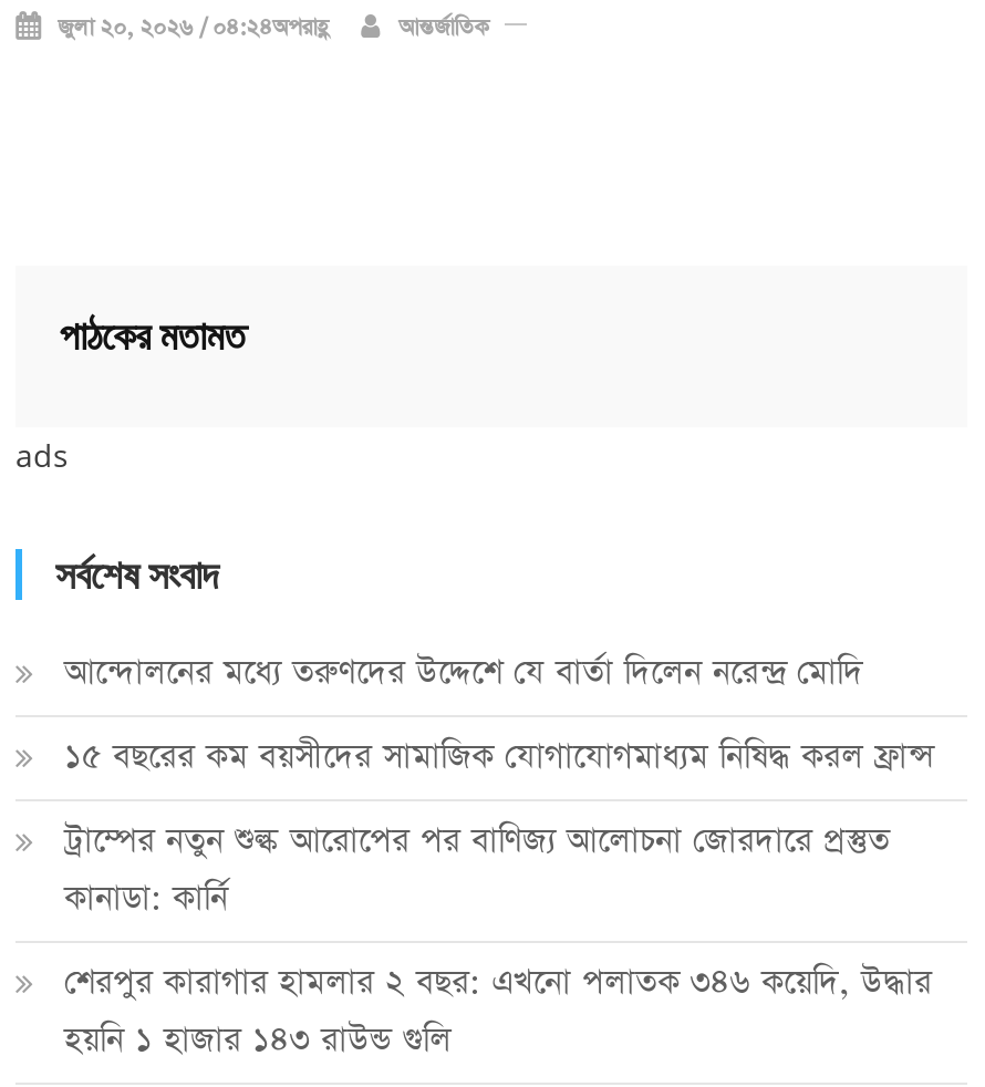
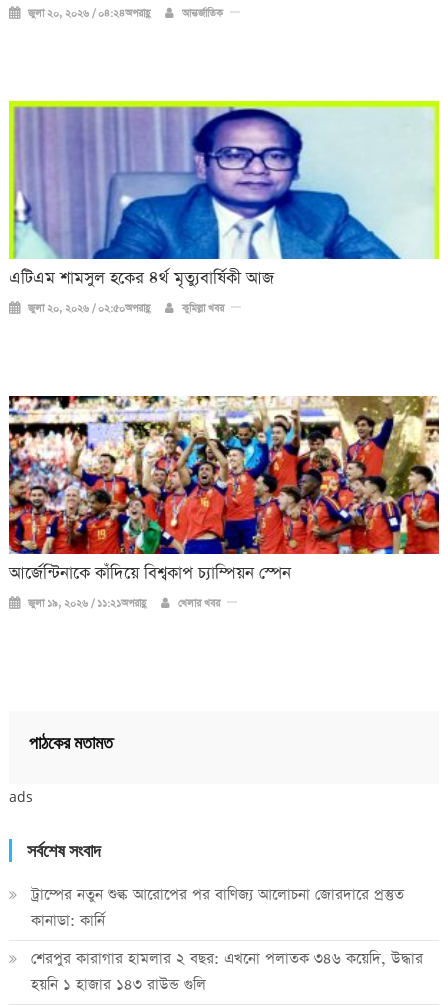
none -> [8,100,440,316] [image] | এটিএম শামসুল হকের ৪র্থ মৃত্যুবার্ষিকী আজ | জুলা ২০, ২০২৬ / ০২:৫০অপরাহ্ণ | কুমিল্লা খবর
none -> [8,395,440,611] [image] | আর্জেন্টিনাকে কাঁদিয়ে বিশ্বকাপ চ্যাম্পিয়ন স্পেন | জুলা ১৯, ২০২৬ / ১১:২১অপরাহ্ণ | খেলার খবর
moved [15,312,246,598] -> [9,732,113,861]: পাঠকের মতামত | ads | সর্বশেষ সংবাদ
[64,648,934,779] আন্দোলনের মধ্যে তরুণদের উদ্দেশে যে বার্তা দিলেন নরেন্দ্র মোদি | ১৫ বছরের কম বয়সীদের সামাজিক যোগাযোগমাধ্যম নিষিদ্ধ করল ফ্রান্স -> none

